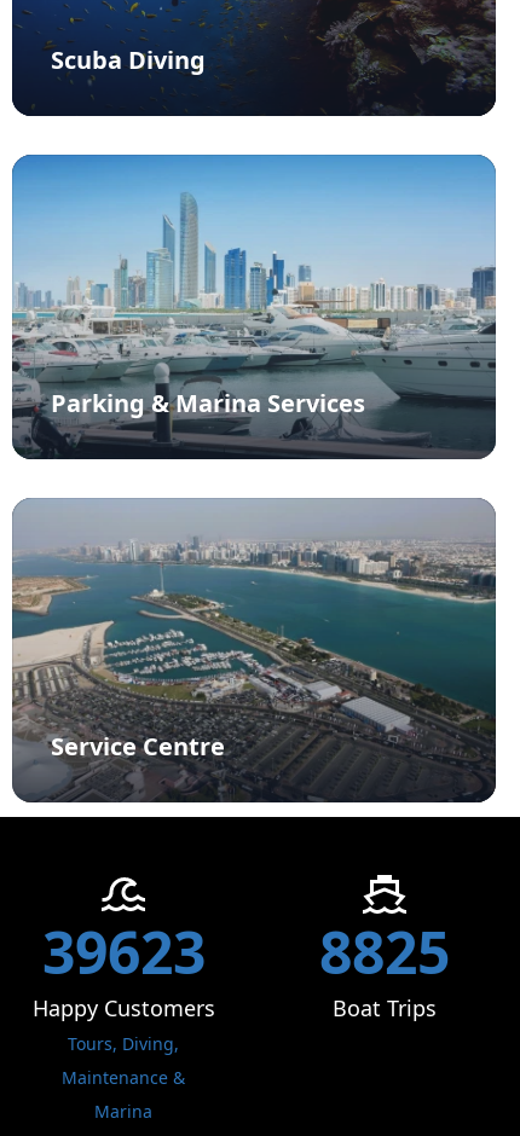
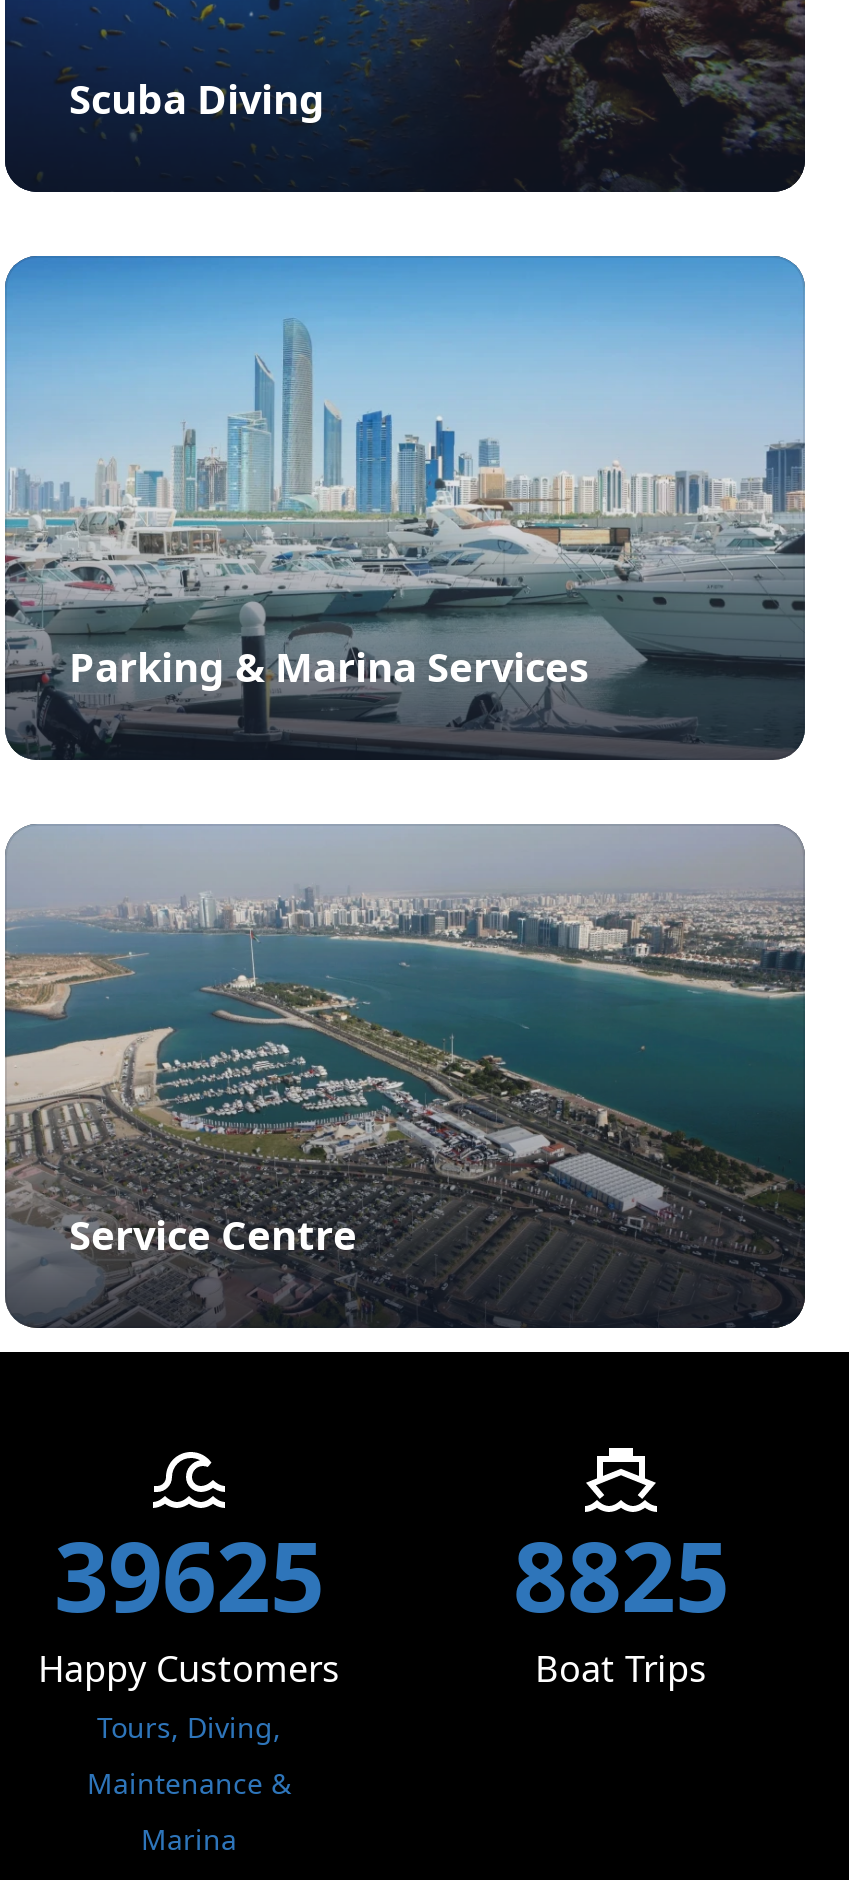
[42,912,450,991] 39623 8825 -> [54,1510,729,1640] 39625 8825

